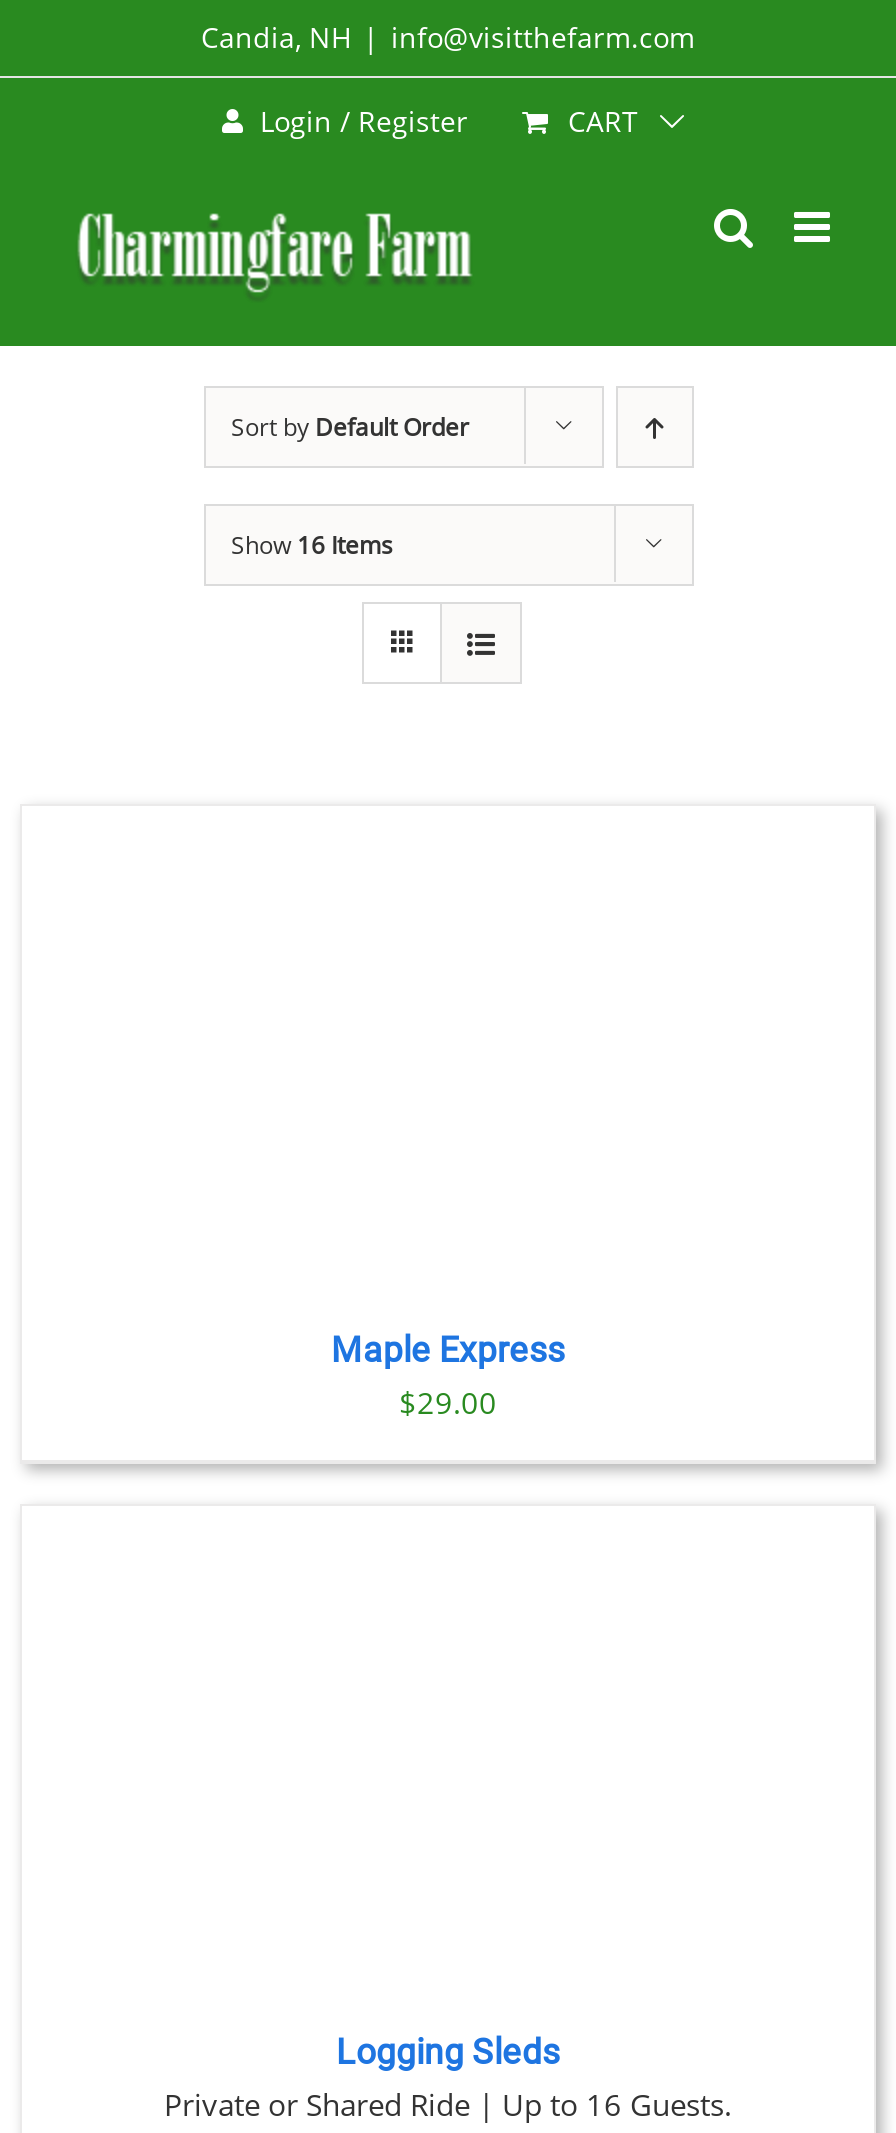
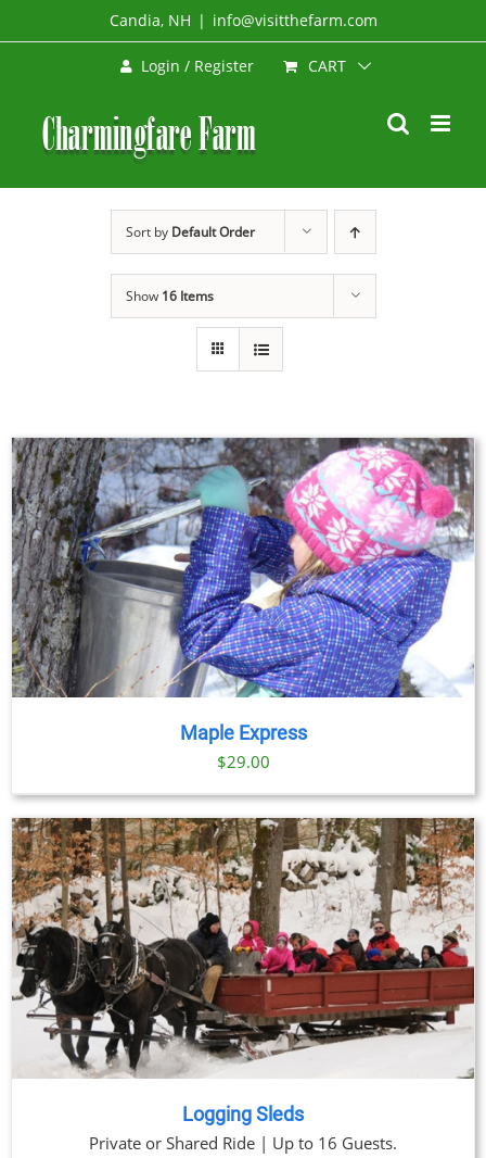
none -> [11,437,475,698] [image]
none -> [11,817,475,1080] [image]

